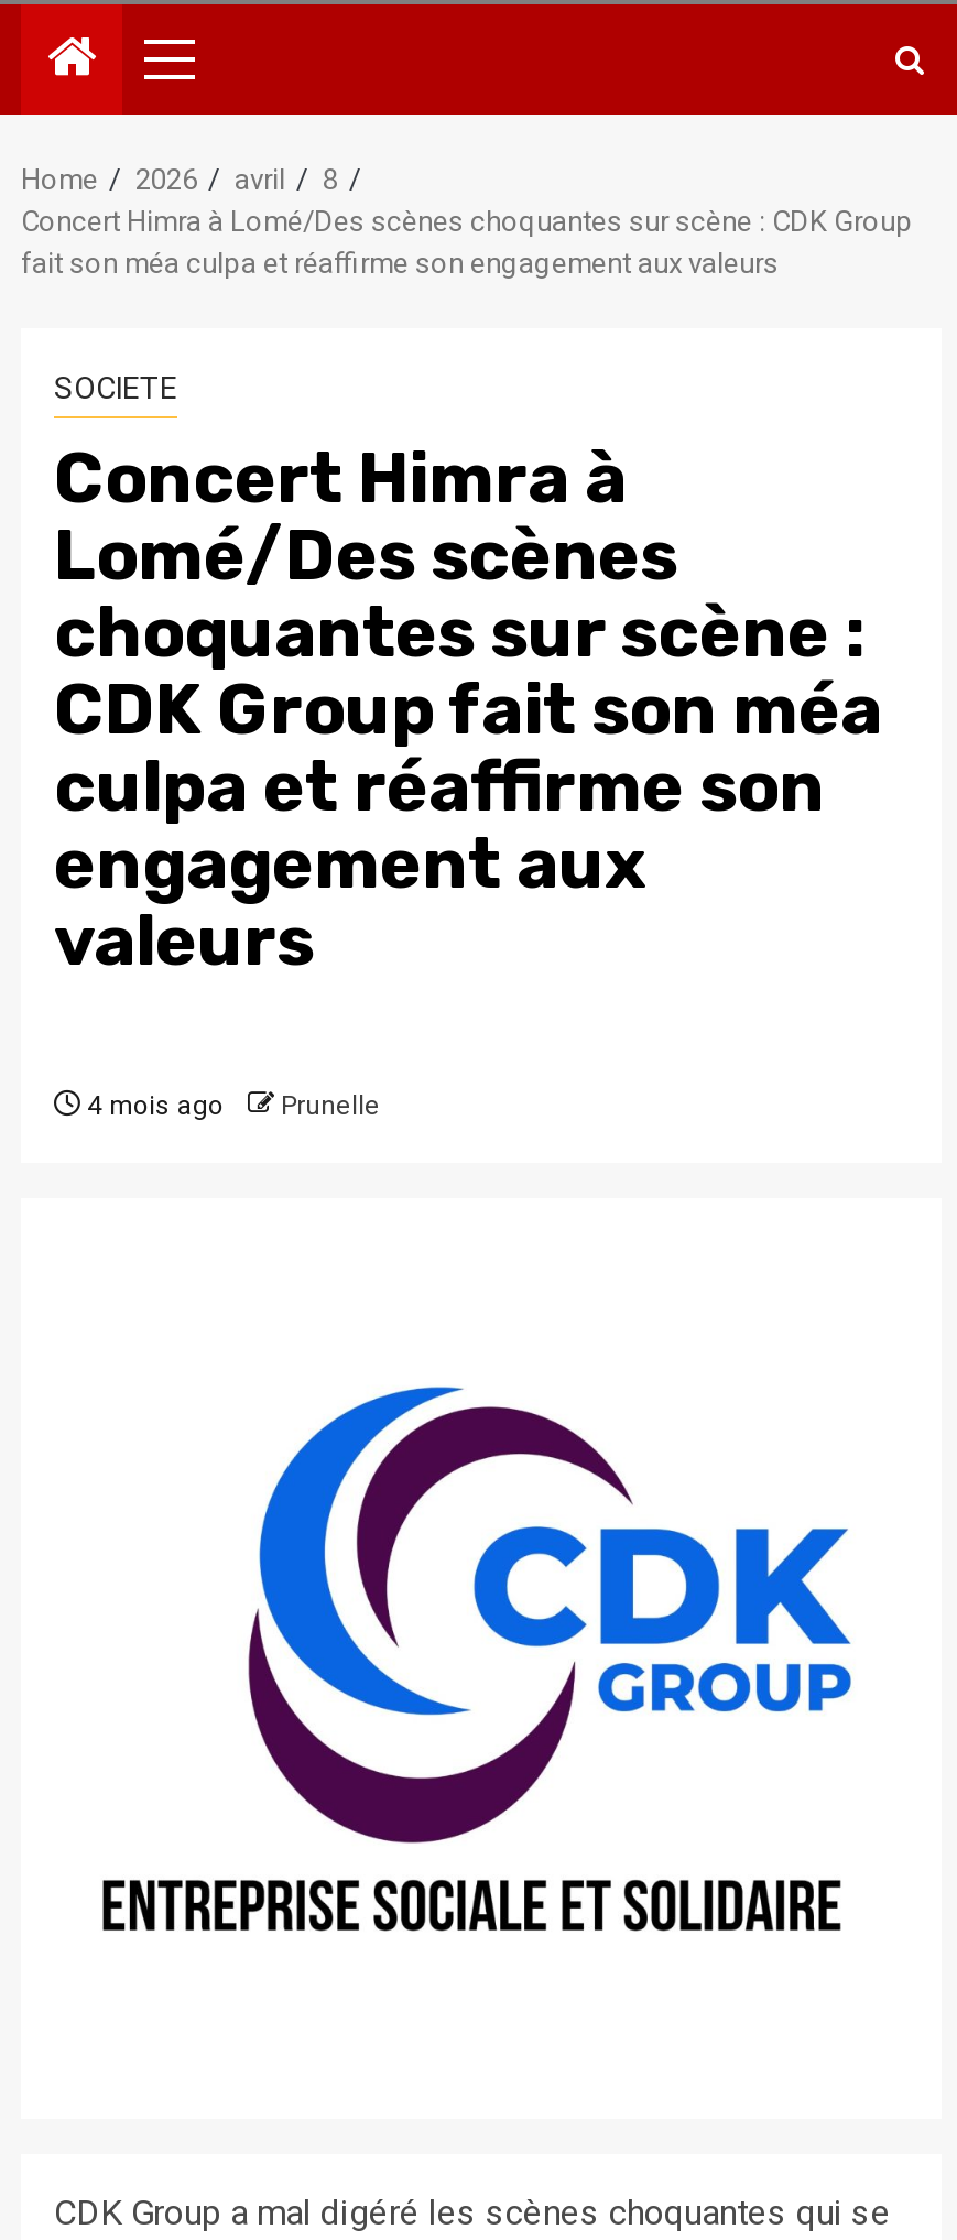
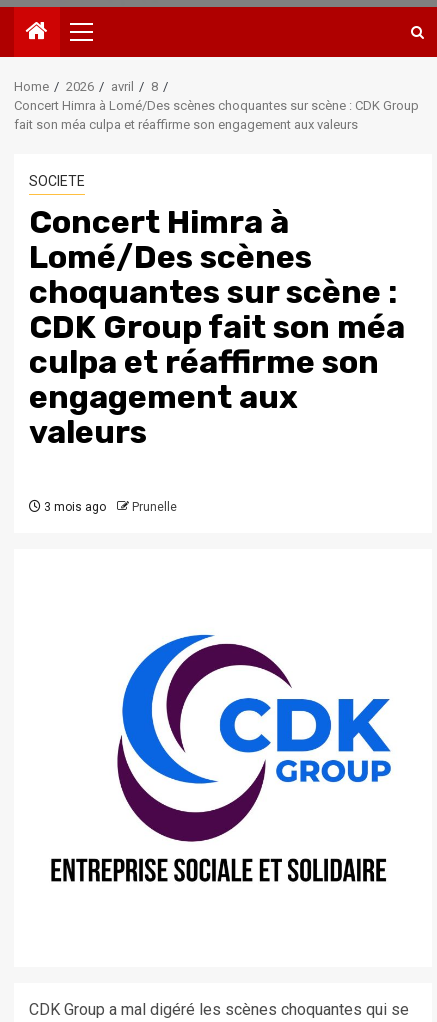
[80,1091,380,1122] 4 mois ago Prunelle -> [41,500,177,514] 3 mois ago Prunelle

